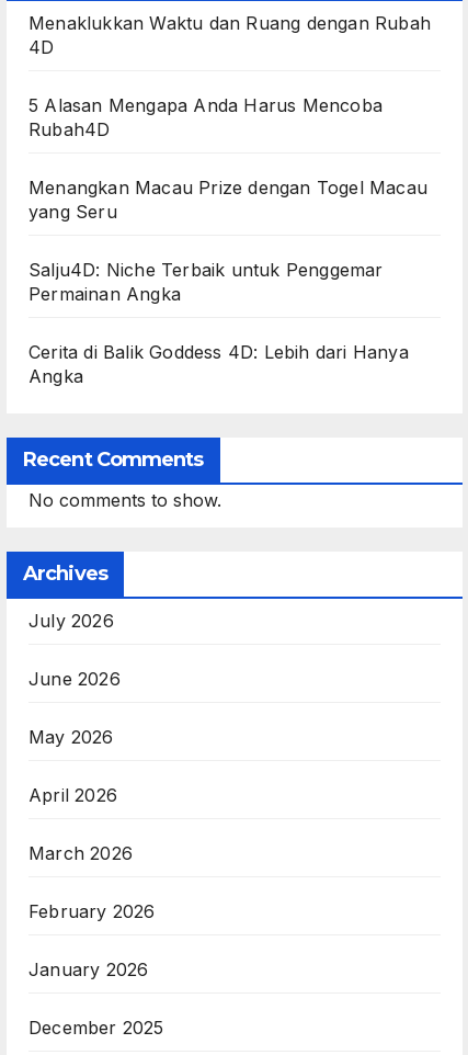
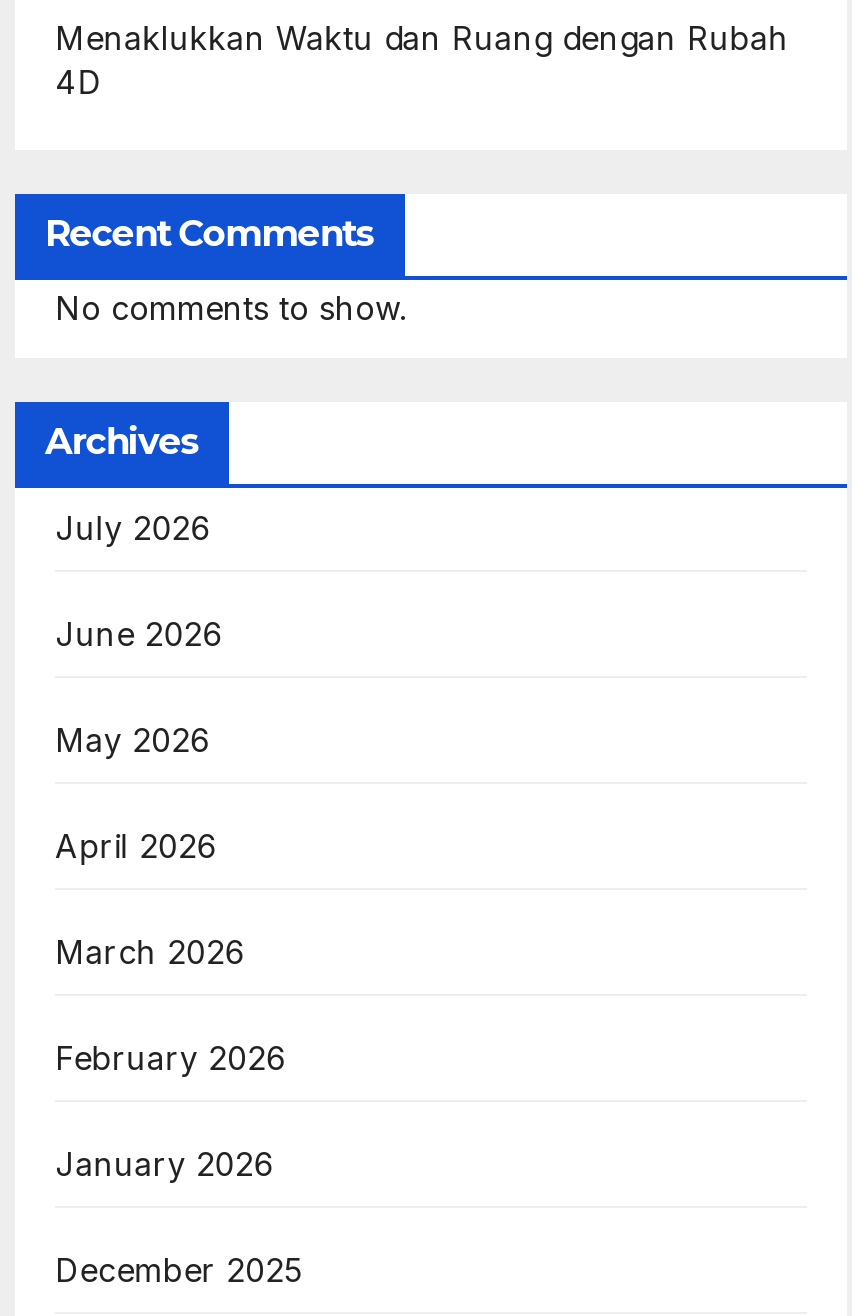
[28,95,427,387] 5 Alasan Mengapa Anda Harus Mencoba | Rubah4D | Menangkan Macau Prize dengan Togel Macau | yang Seru | Salju4D: Niche Terbaik untuk Penggemar | Permainan Angka | Cerita di Balik Goddess 4D: Lebih dari Hanya | Angka -> none

